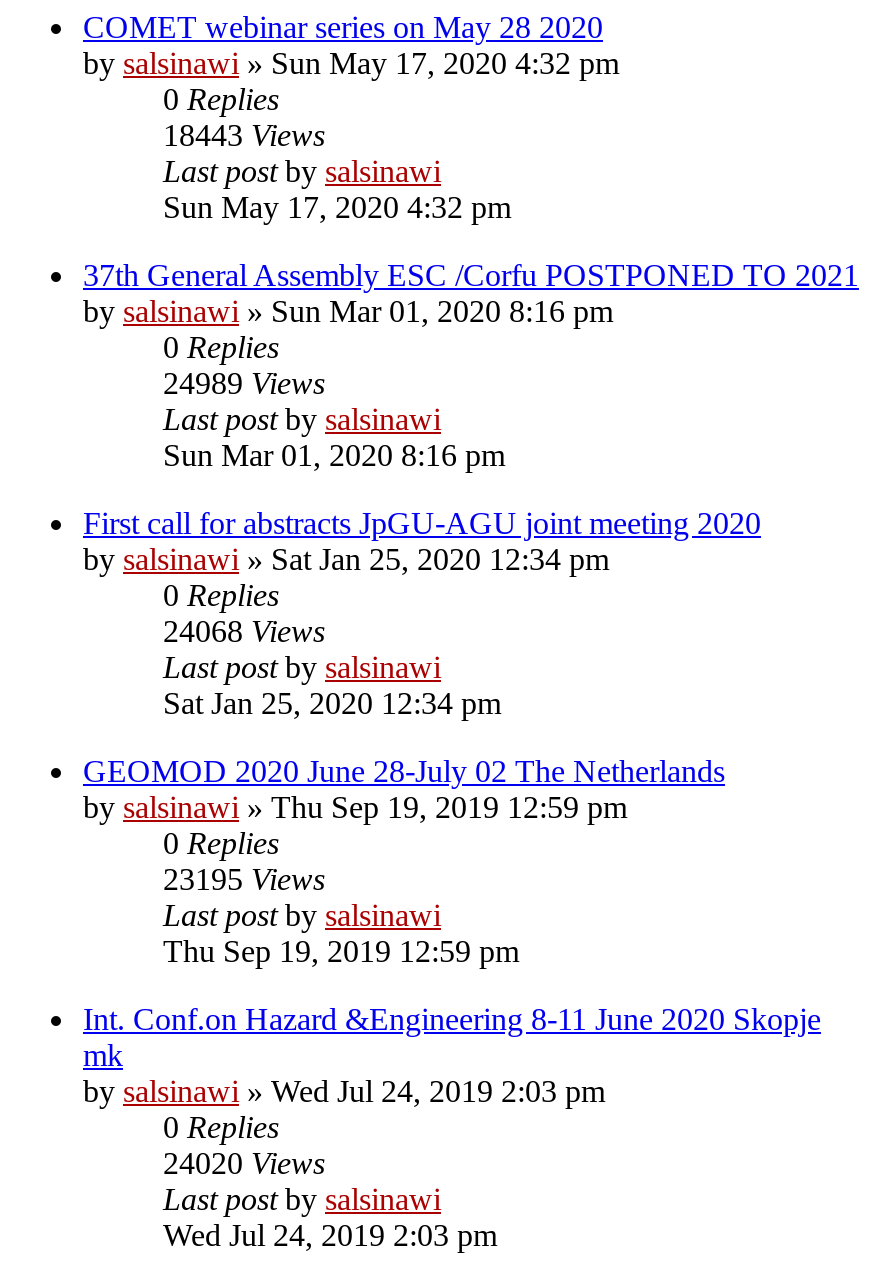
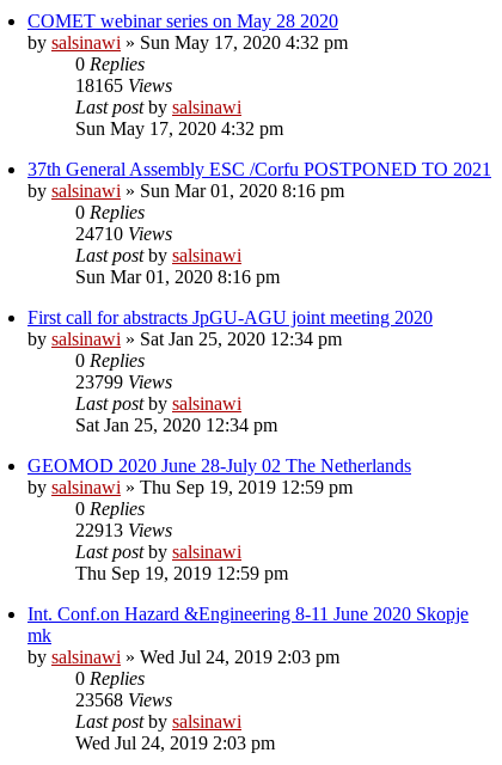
[163,118,325,152] 18443 Views -> [75,75,172,96] 18165 Views
[163,366,325,400] 24989 Views -> [75,223,172,244] 24710 Views
[163,614,325,648] 24068 Views -> [75,372,172,392] 23799 Views
[163,862,325,896] 23195 Views -> [75,520,172,540] 22913 Views
[163,1146,325,1180] 24020 Views -> [75,690,172,710] 23568 Views

